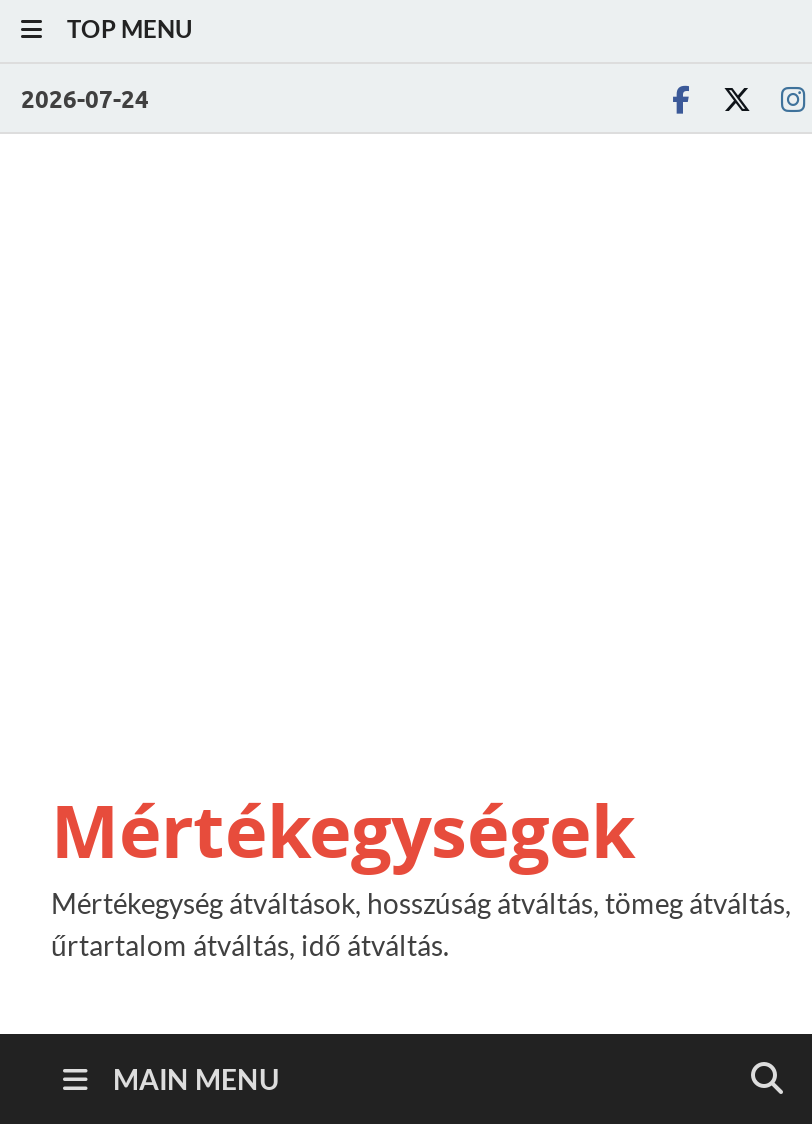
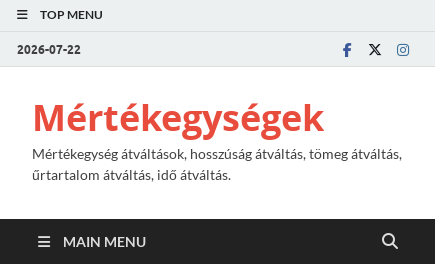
[21,83,149,113] 2026-07-24 -> [17,41,81,56] 2026-07-22

